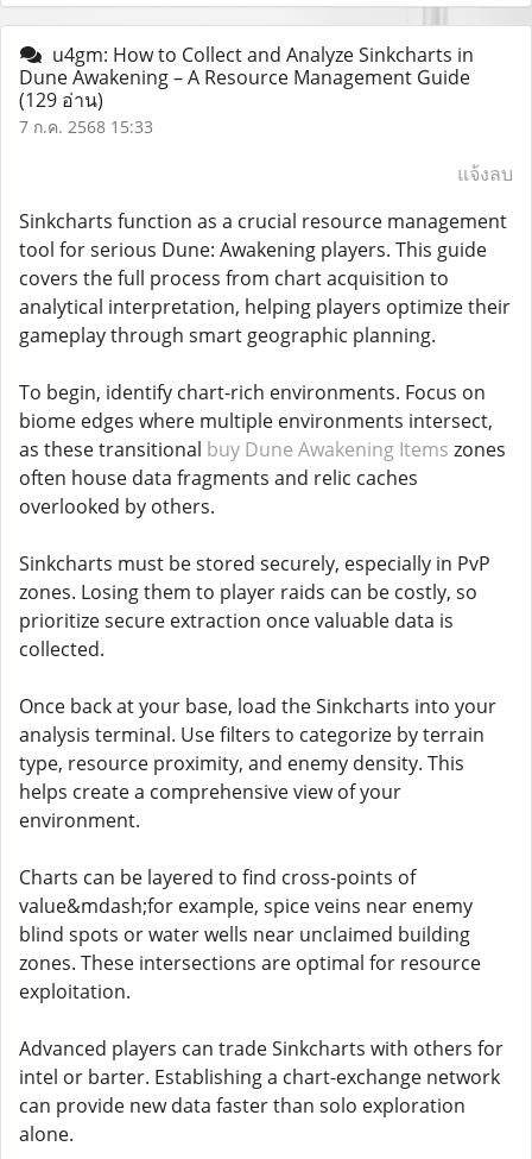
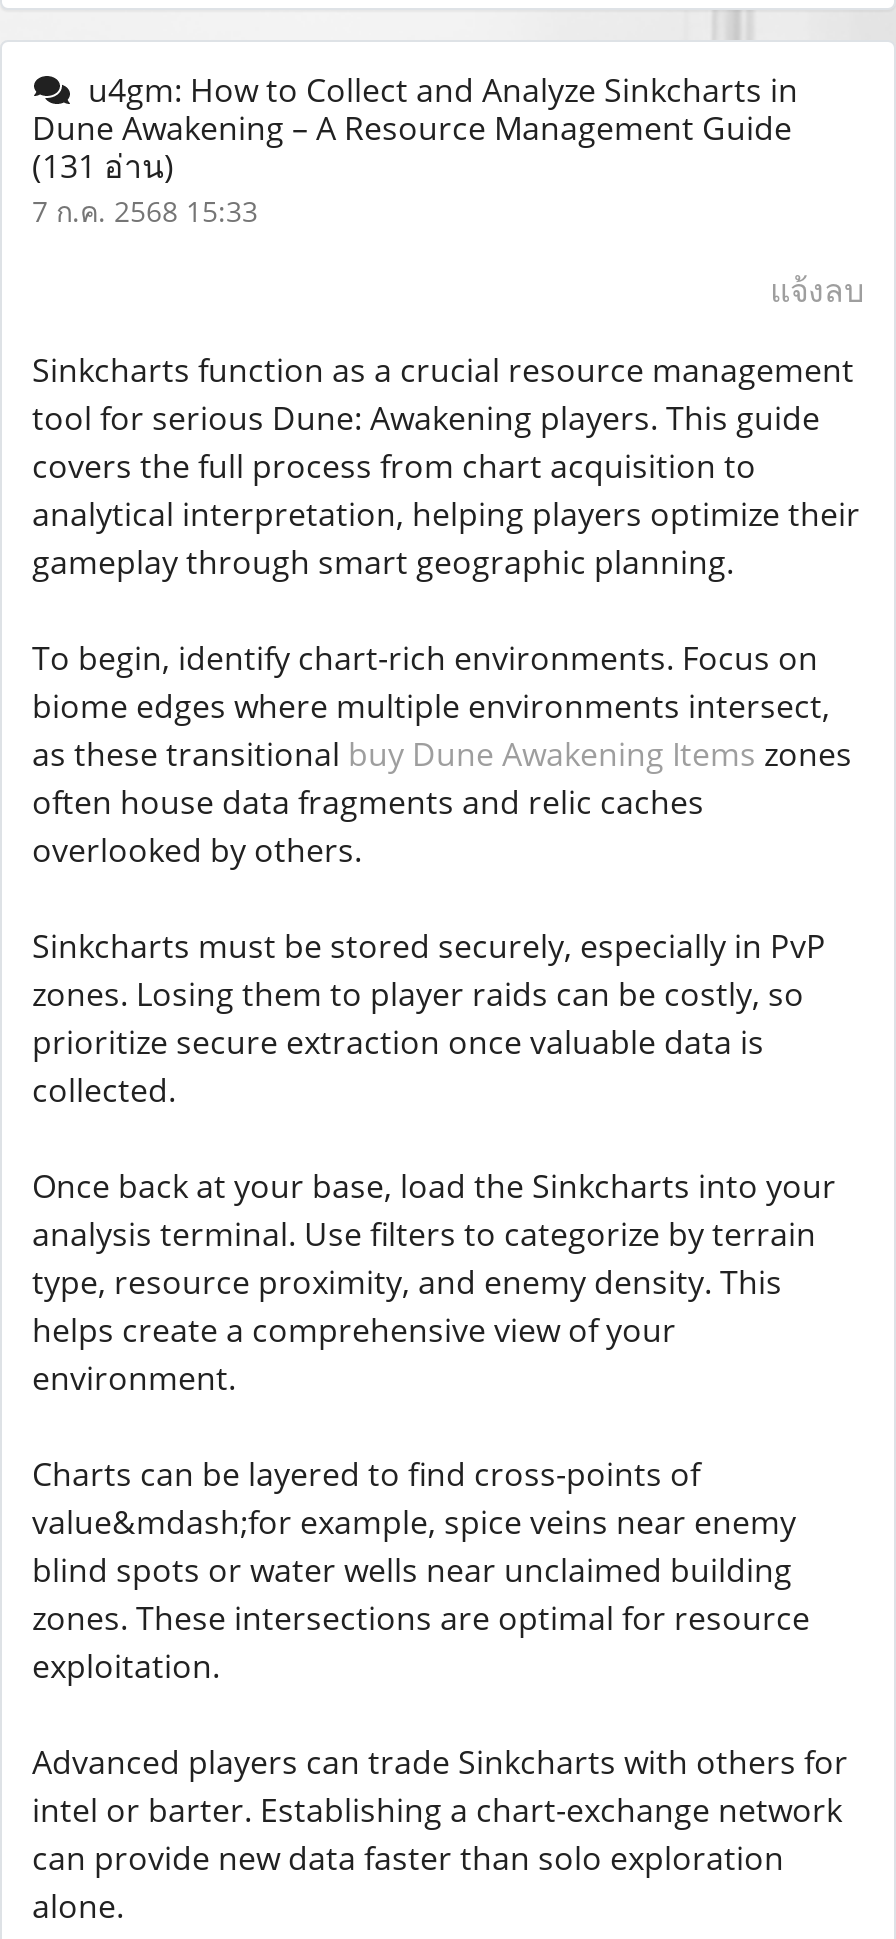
[19,87,103,113] (129 อ่าน) -> [32,144,174,188] (131 อ่าน)

